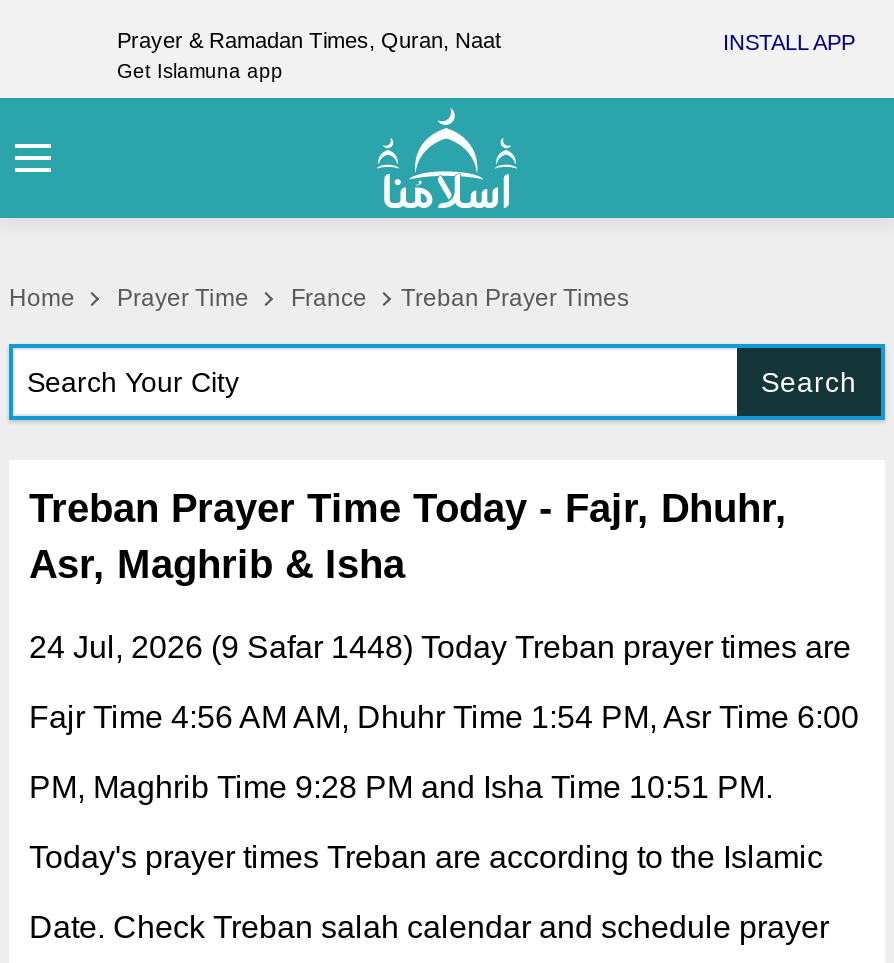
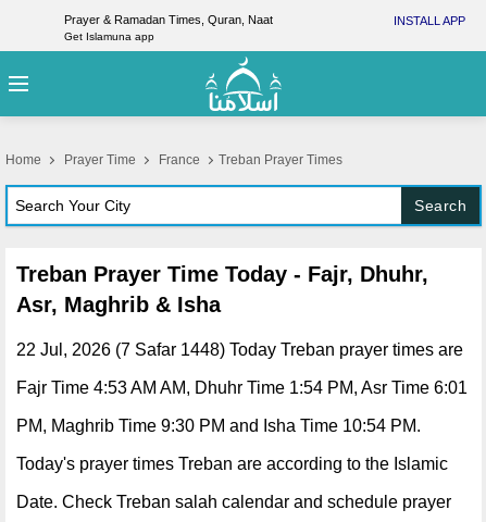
[29,630,851,664] 24 Jul, 2026 (9 Safar 1448) Today Treban prayer times are -> [16,340,463,359] 22 Jul, 2026 (7 Safar 1448) Today Treban prayer times are
[29,700,859,734] Fajr Time 4:56 AM AM, Dhuhr Time 1:54 PM, Asr Time 6:00 -> [16,378,468,397] Fajr Time 4:53 AM AM, Dhuhr Time 1:54 PM, Asr Time 6:01
[29,770,773,804] PM, Maghrib Time 9:28 PM and Isha Time 10:51 PM. -> [16,417,421,435] PM, Maghrib Time 9:30 PM and Isha Time 10:54 PM.

